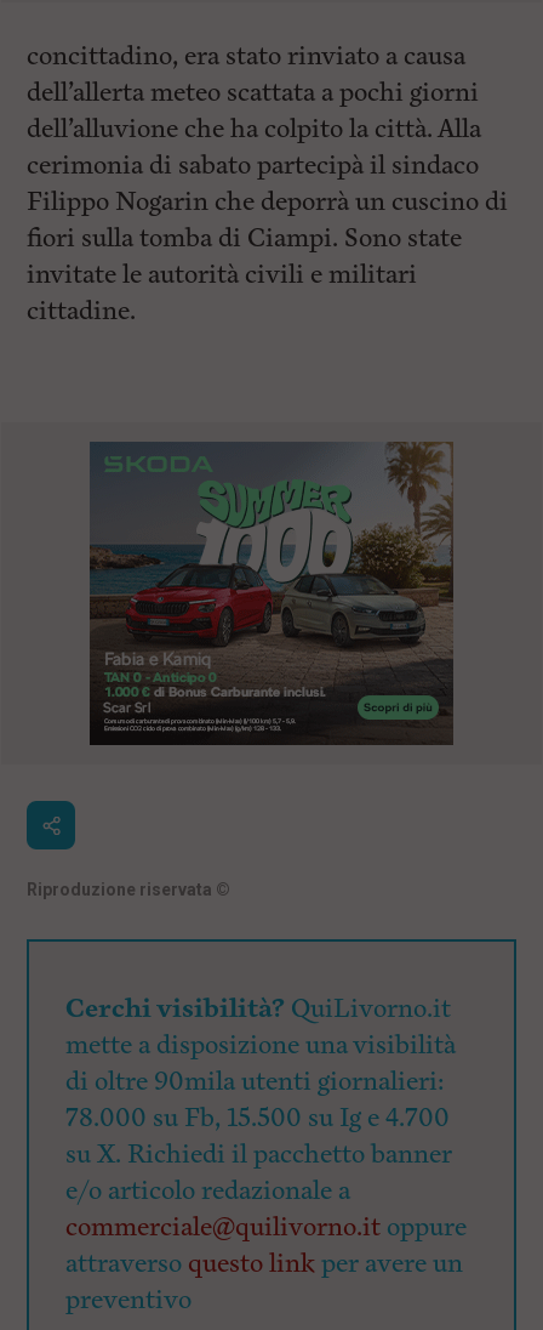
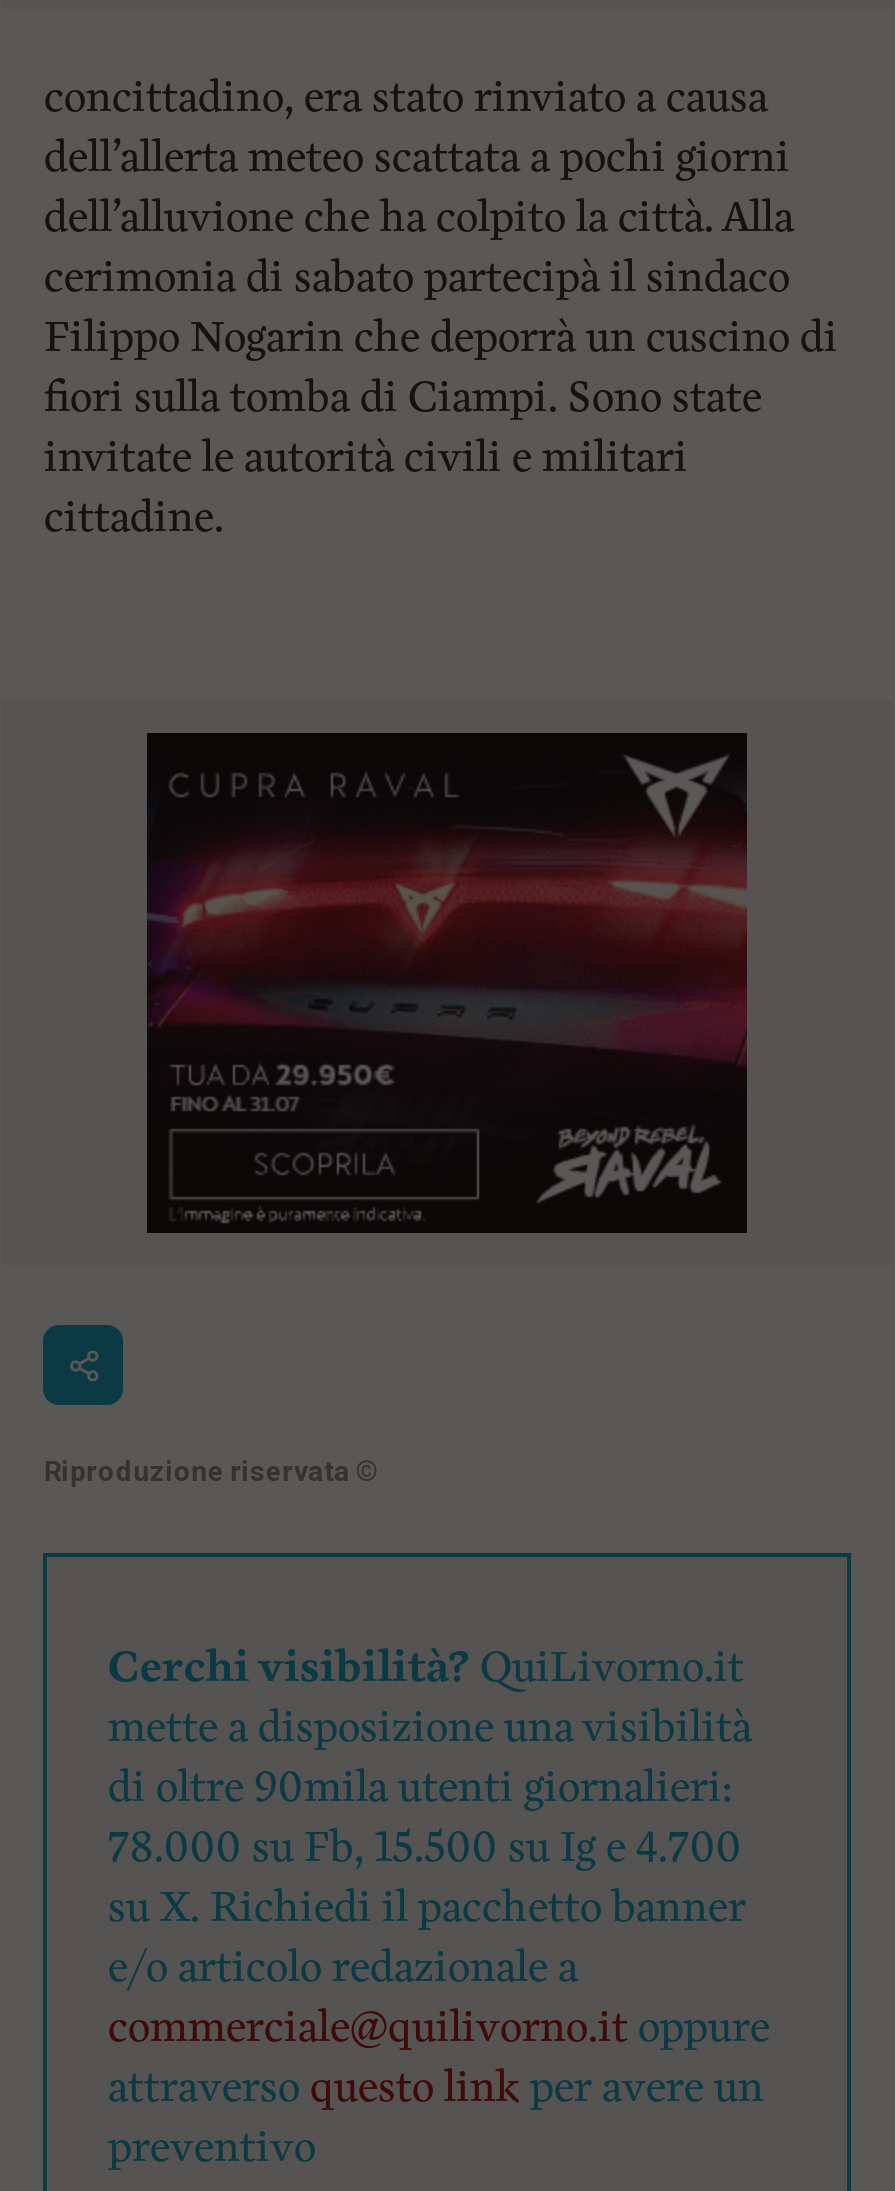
[88,441,455,745] [image] -> [145,731,749,1231] [image]

